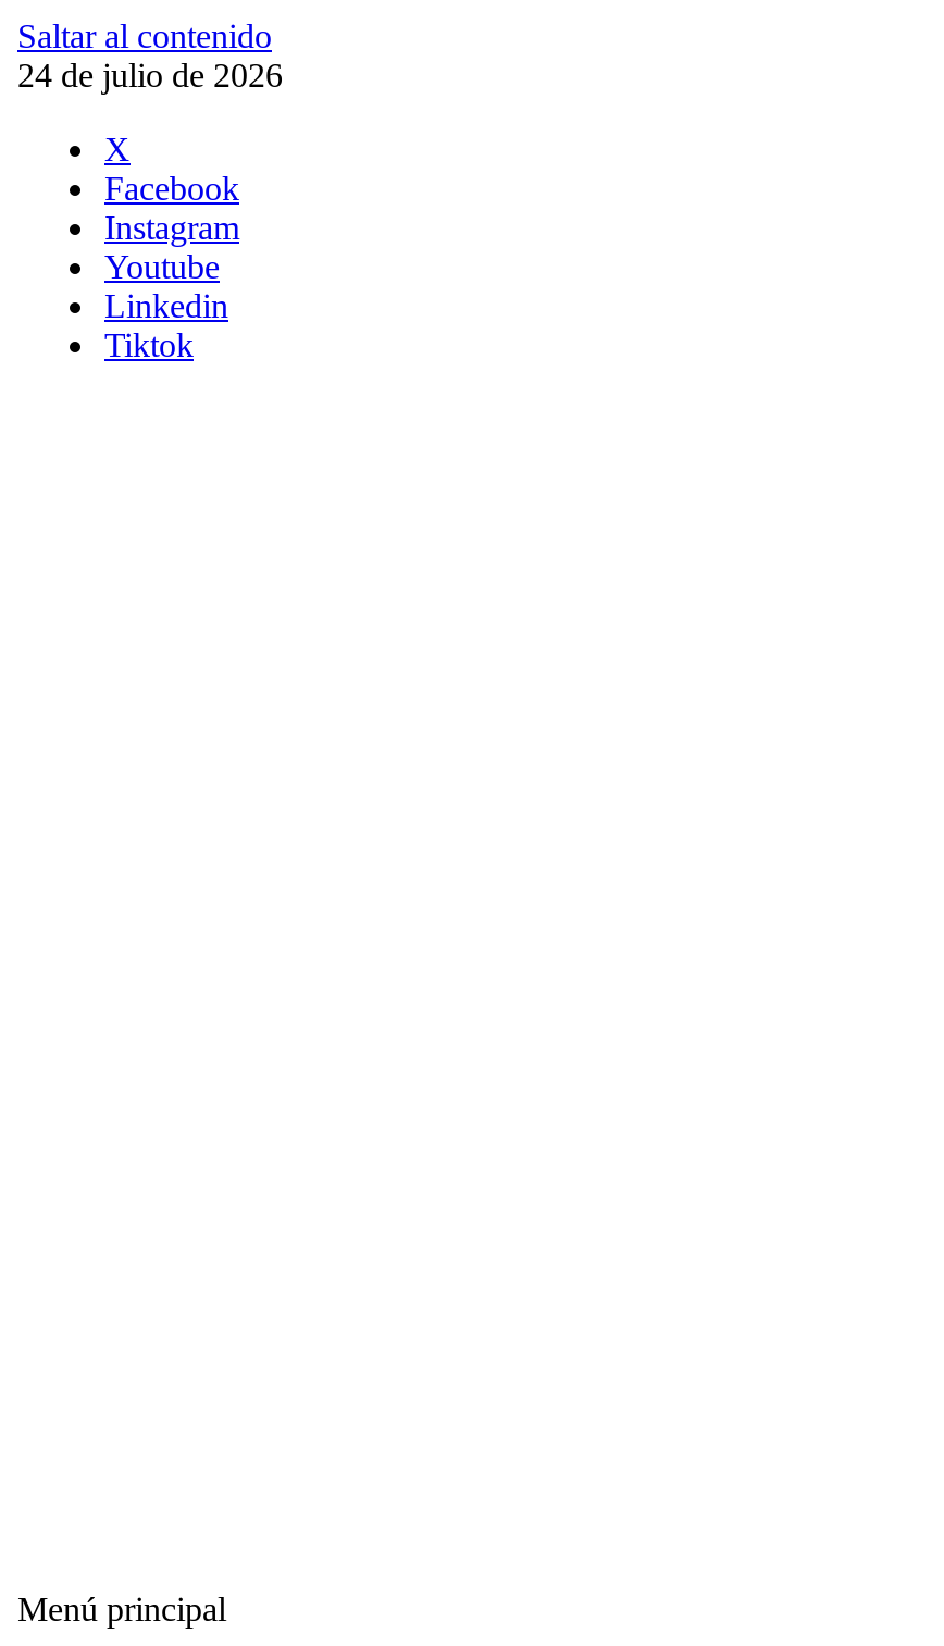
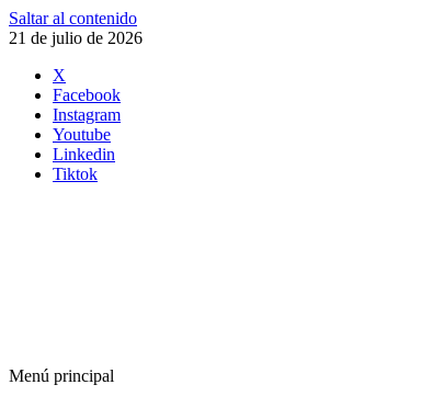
[17,57,283,94] 24 de julio de 2026 -> [9,29,143,47] 21 de julio de 2026

